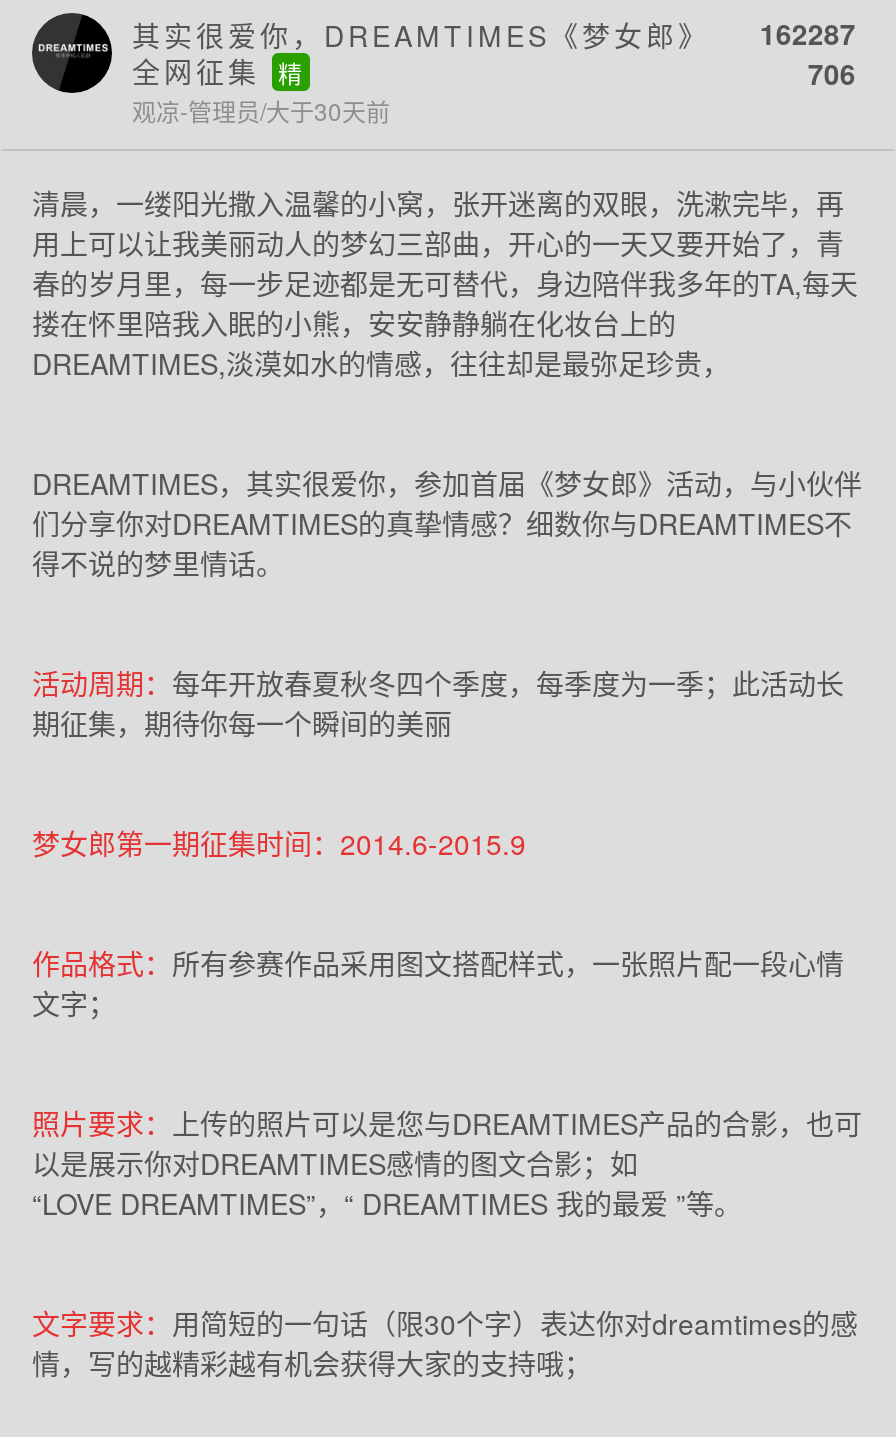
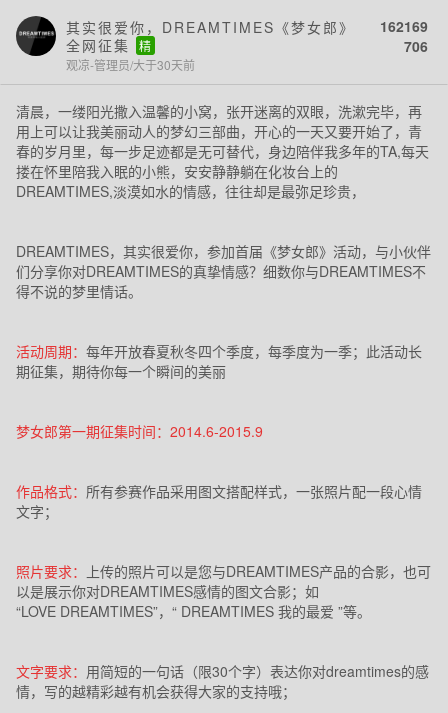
[132,13,856,55] 其实很爱你，DREAMTIMES《梦女郎》 162287 -> [66,16,428,37] 其实很爱你，DREAMTIMES《梦女郎》 162169

